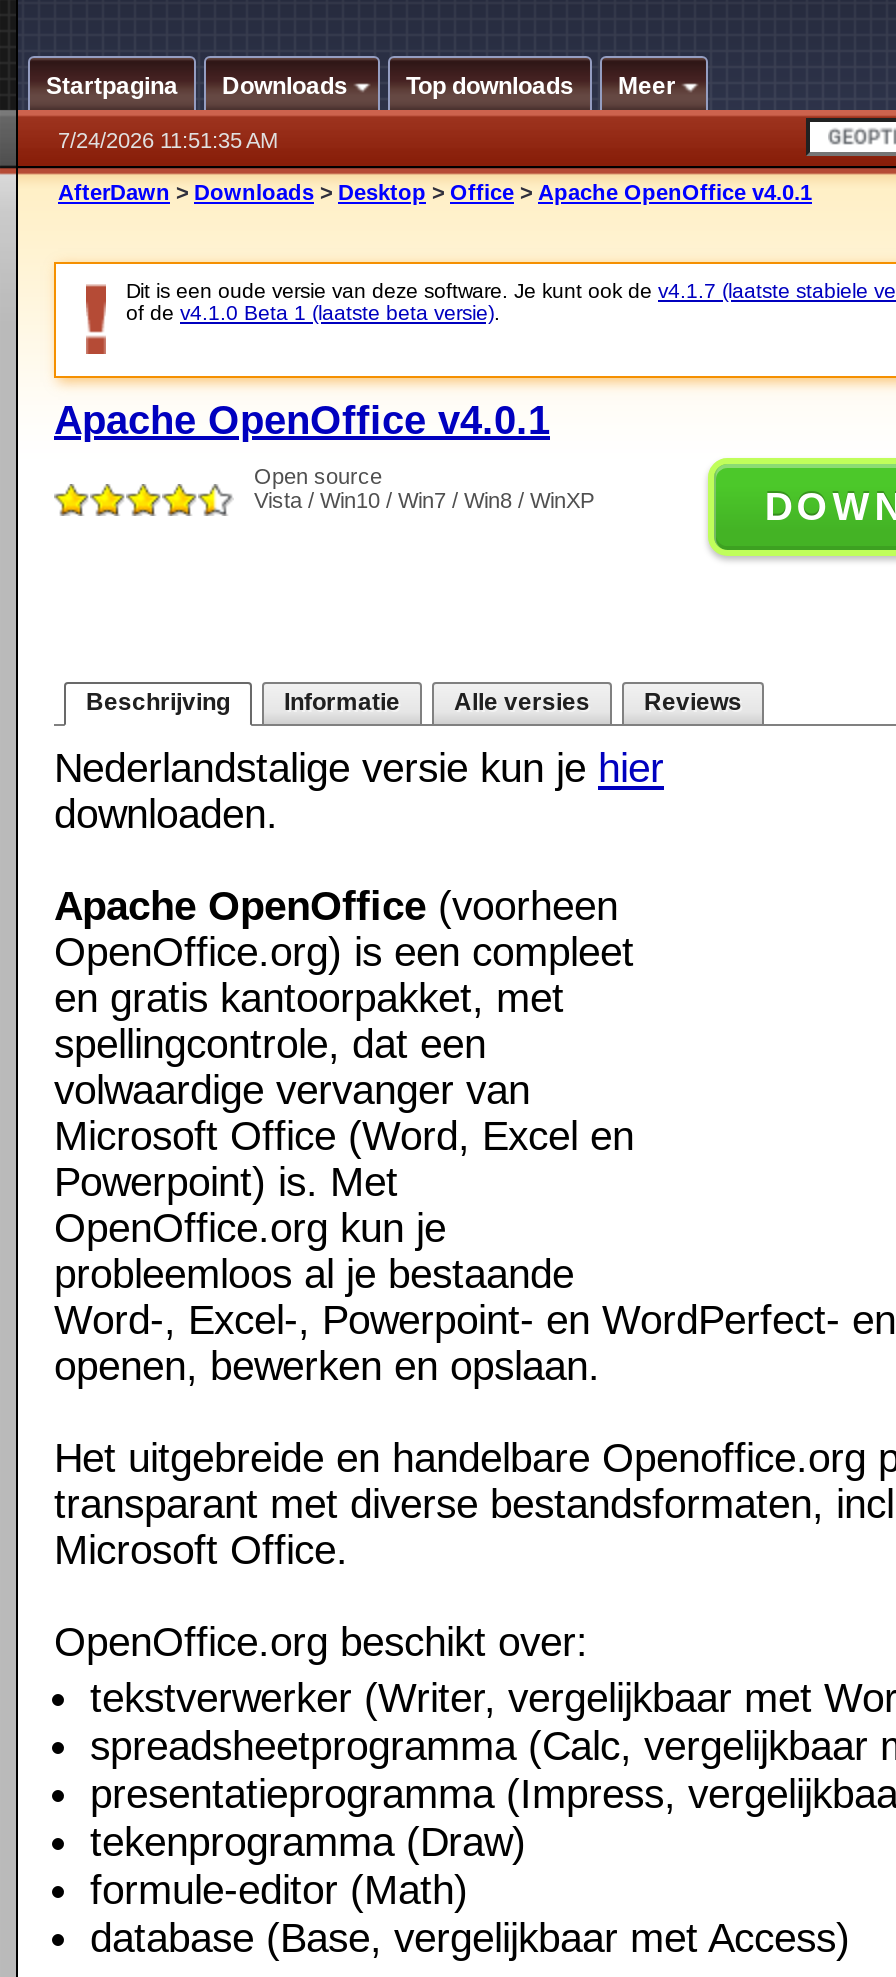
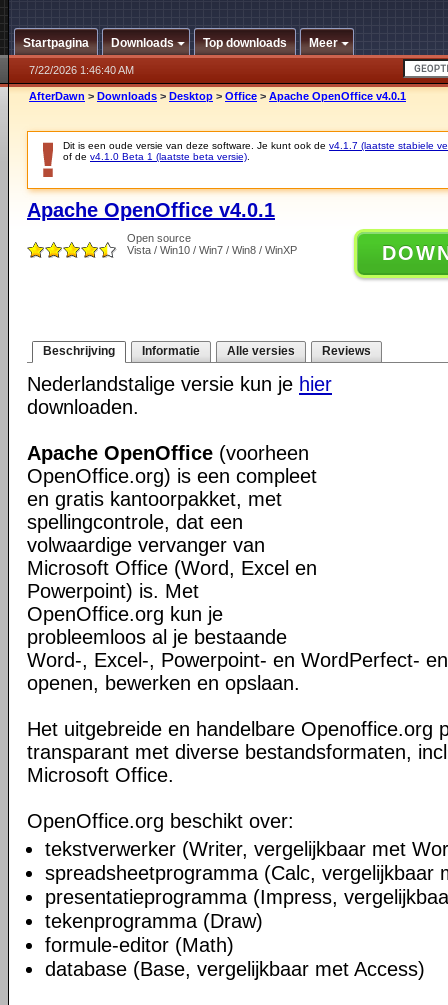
[58,128,278,152] 7/24/2026 11:51:35 AM -> [29,64,134,76] 7/22/2026 1:46:40 AM

